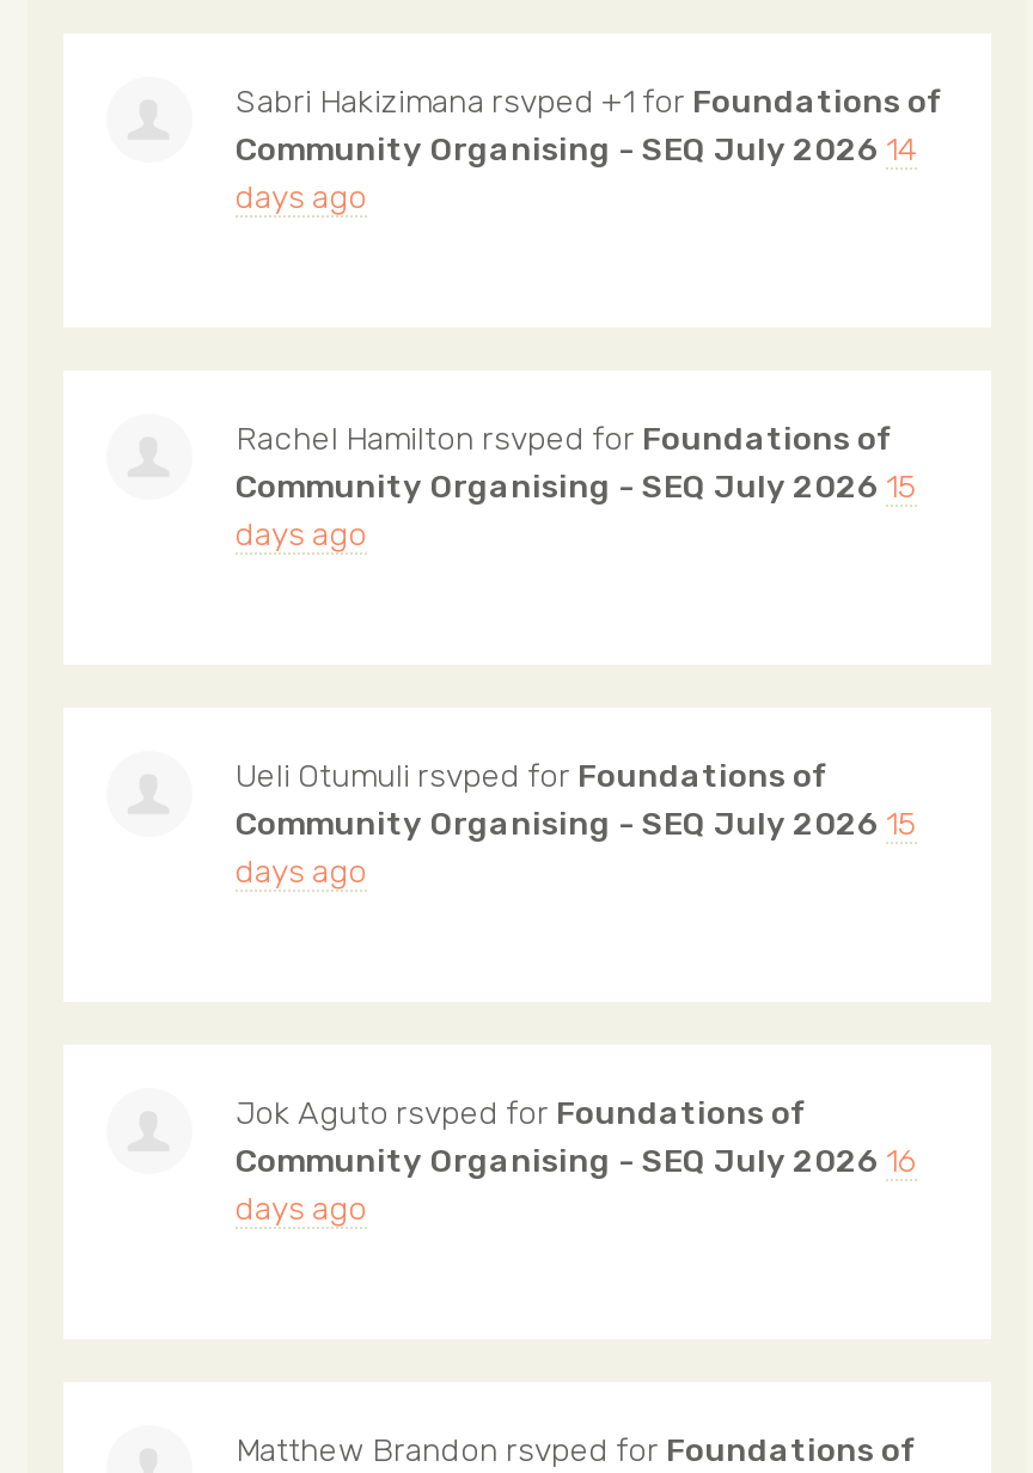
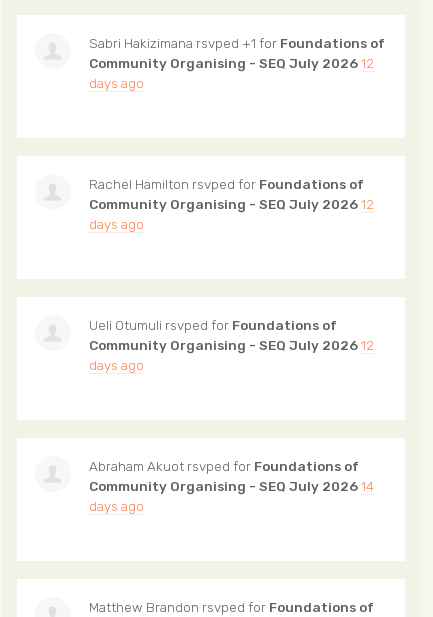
moved [236,128,917,166] -> [89,477,374,493]: Community Organising - SEQ July 2026 14
none -> [89,54,374,70] Community Organising - SEQ July 2026 12
[236,465,917,503] Community Organising - SEQ July 2026 15 -> [89,195,374,211] Community Organising - SEQ July 2026 12
[236,802,917,841] Community Organising - SEQ July 2026 15 -> [89,336,374,352] Community Organising - SEQ July 2026 12
[236,1092,807,1130] Jok Aguto rsvped for Foundations of -> [89,457,359,473] Abraham Akuot rsvped for Foundations of
[236,1139,917,1178] Community Organising - SEQ July 2026 16 -> none

